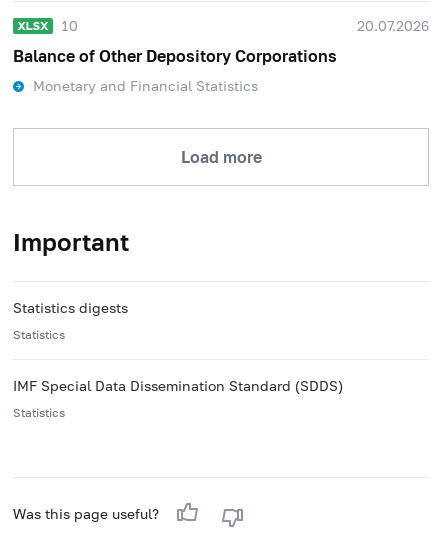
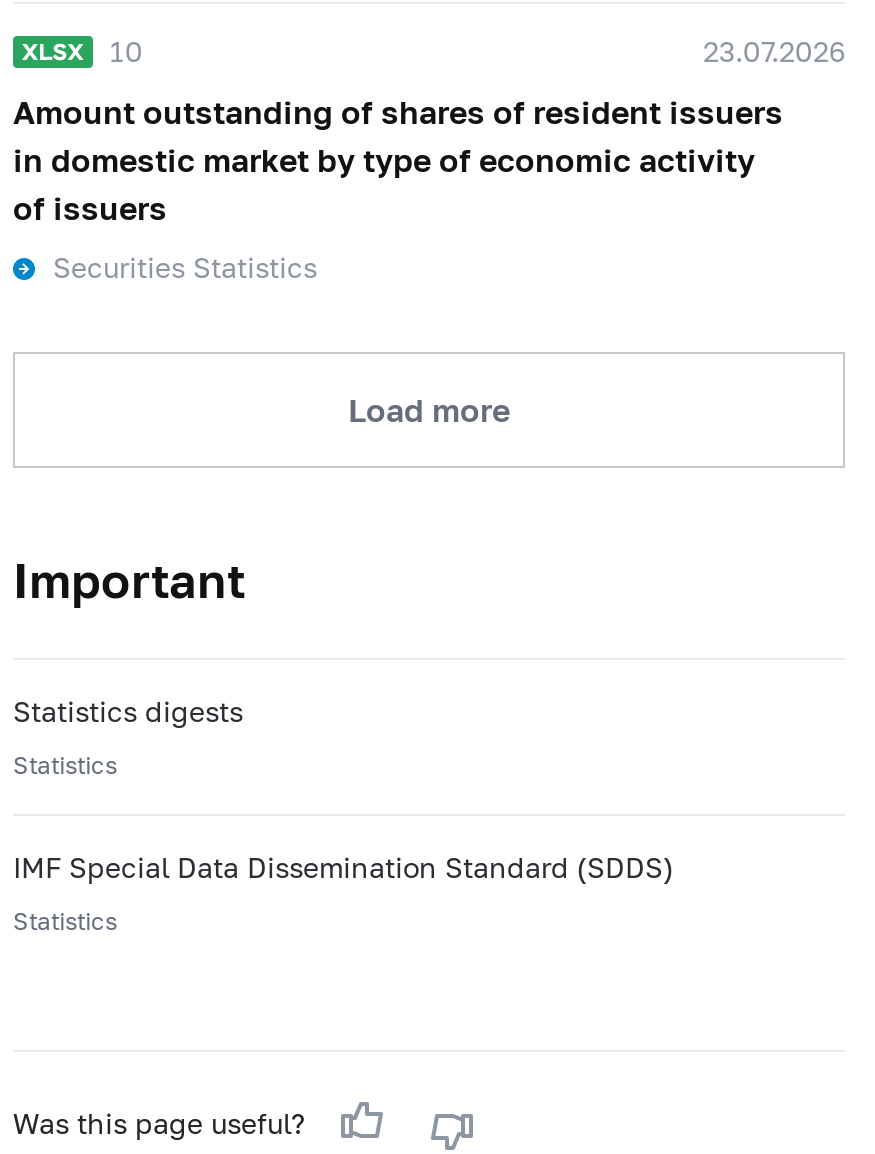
[357,17,429,34] 20.07.2026 -> [703,34,845,68] 23.07.2026
[13,46,337,65] Balance of Other Depository Corporations -> [13,92,783,226] Amount outstanding of shares of resident issuers | in domestic market by type of economic activity | of issuers
[33,77,258,94] Monetary and Financial Statistics -> [53,250,317,284] Securities Statistics

